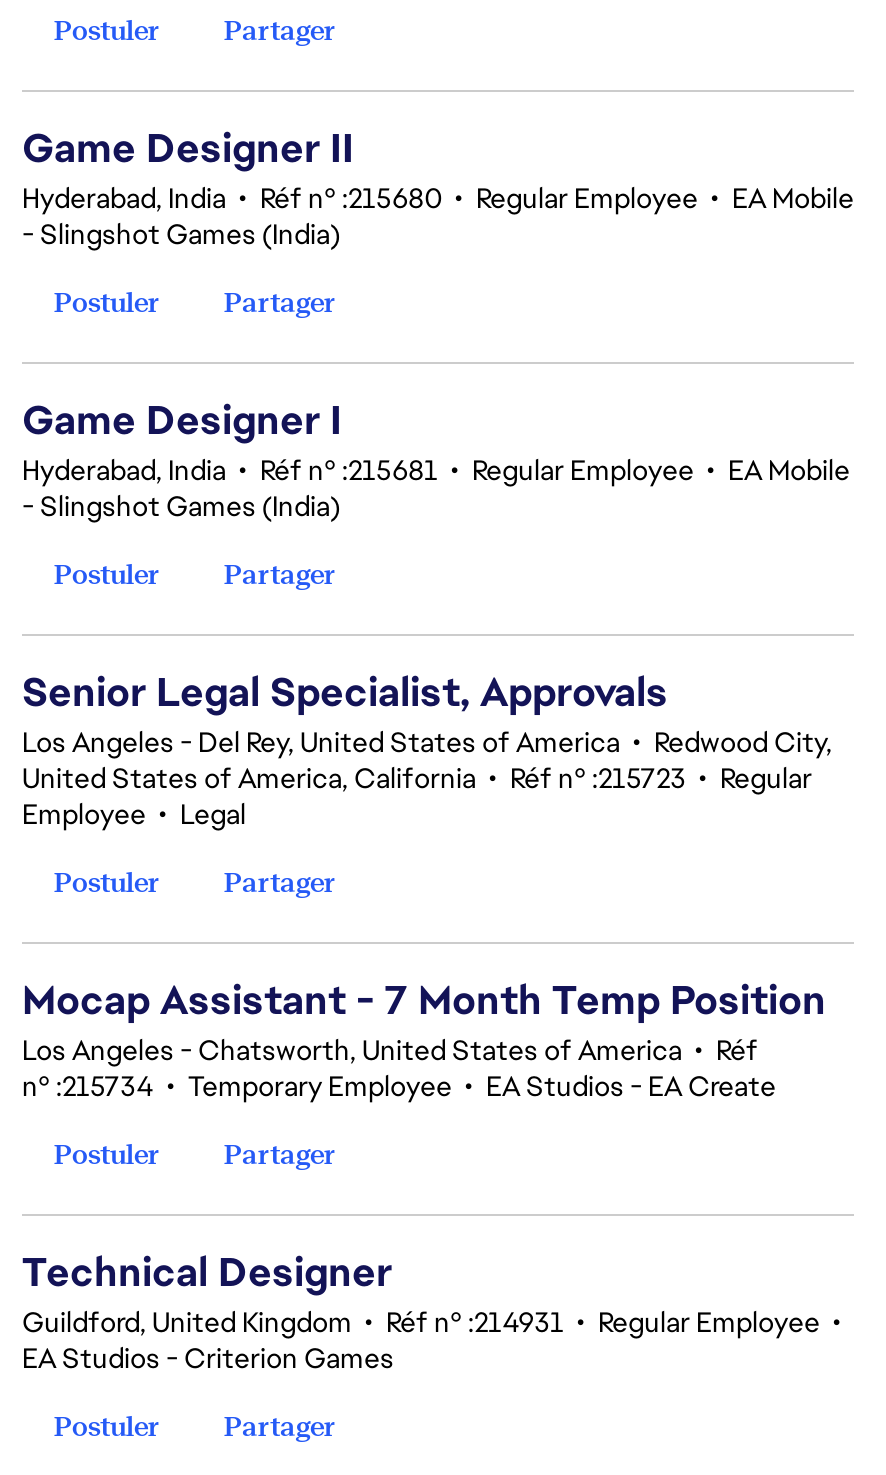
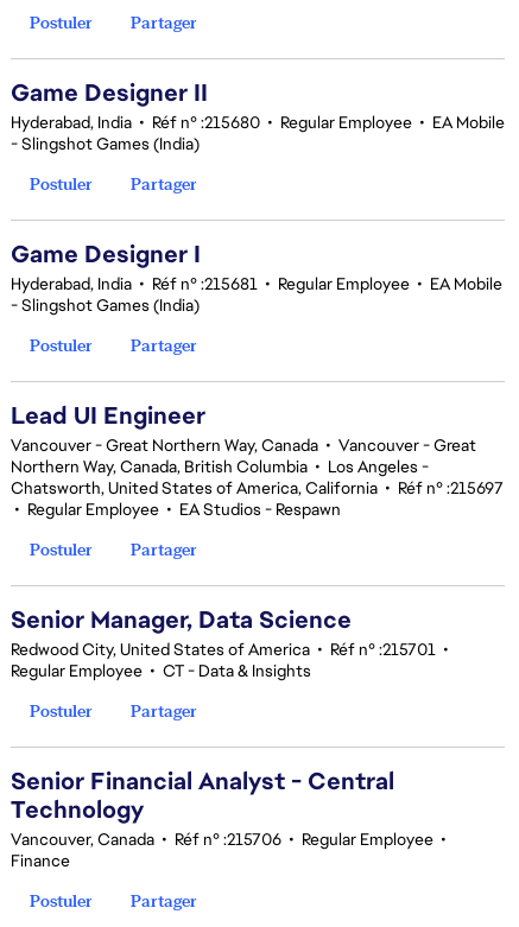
[22,666,832,832] Senior Legal Specialist, Approvals | Los Angeles - Del Rey, United States of America • Redwood City, | United States of America, California • Réf n° :215723 • Regular | Employee • Legal -> [11,400,504,520] Lead UI Engineer | Vancouver - Great Northern Way, Canada • Vancouver - Great | Northern Way, Canada, British Columbia • Los Angeles - | Chatsworth, United States of America, California • Réf n° :215697 | • Regular Employee • EA Studios - Respawn
[22,974,826,1104] Mocap Assistant - 7 Month Temp Position | Los Angeles - Chatsworth, United States of America • Réf | n° :215734 • Temporary Employee • EA Studios - EA Create -> [11,604,452,681] Senior Manager, Data Science | Redwood City, United States of America • Réf n° :215701 • | Regular Employee • CT - Data & Insights
[22,1246,848,1376] Technical Designer | Guildford, United Kingdom • Réf n° :214931 • Regular Employee • | EA Studios - Criterion Games -> [11,766,450,871] Senior Financial Analyst - Central | Technology | Vancouver, Canada • Réf n° :215706 • Regular Employee • | Finance

